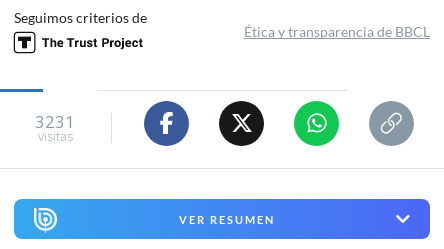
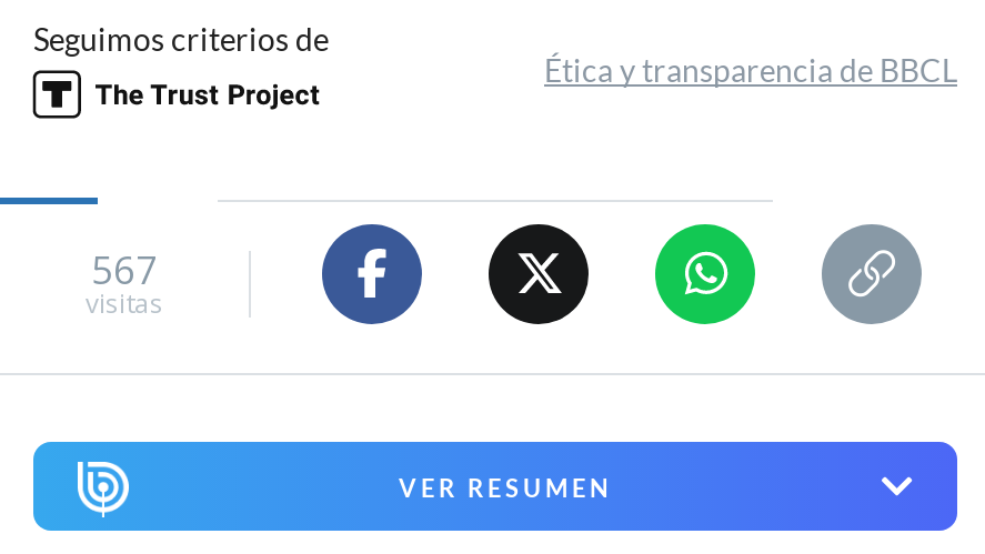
[35,110,75,133] 3231 -> [91,245,158,296] 567

